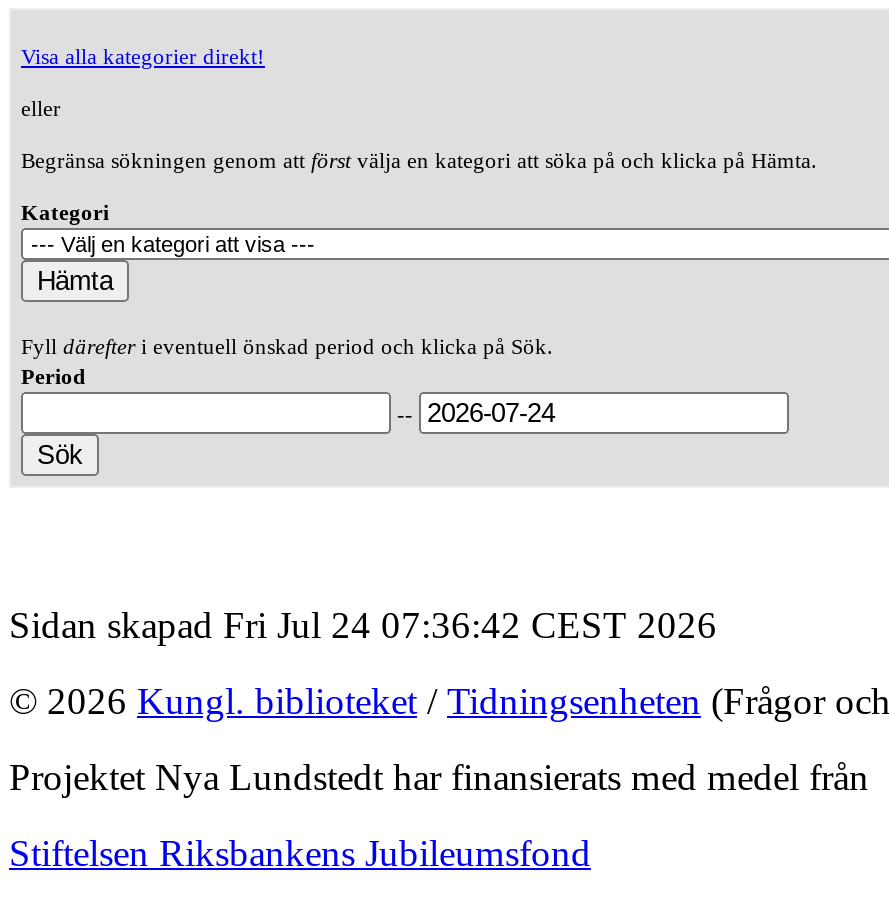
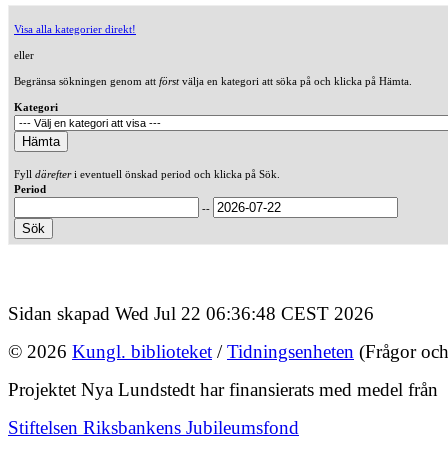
[9,603,717,645] Sidan skapad Fri Jul 24 07:36:42 CEST 2026 -> [8,302,374,323] Sidan skapad Wed Jul 22 06:36:48 CEST 2026

